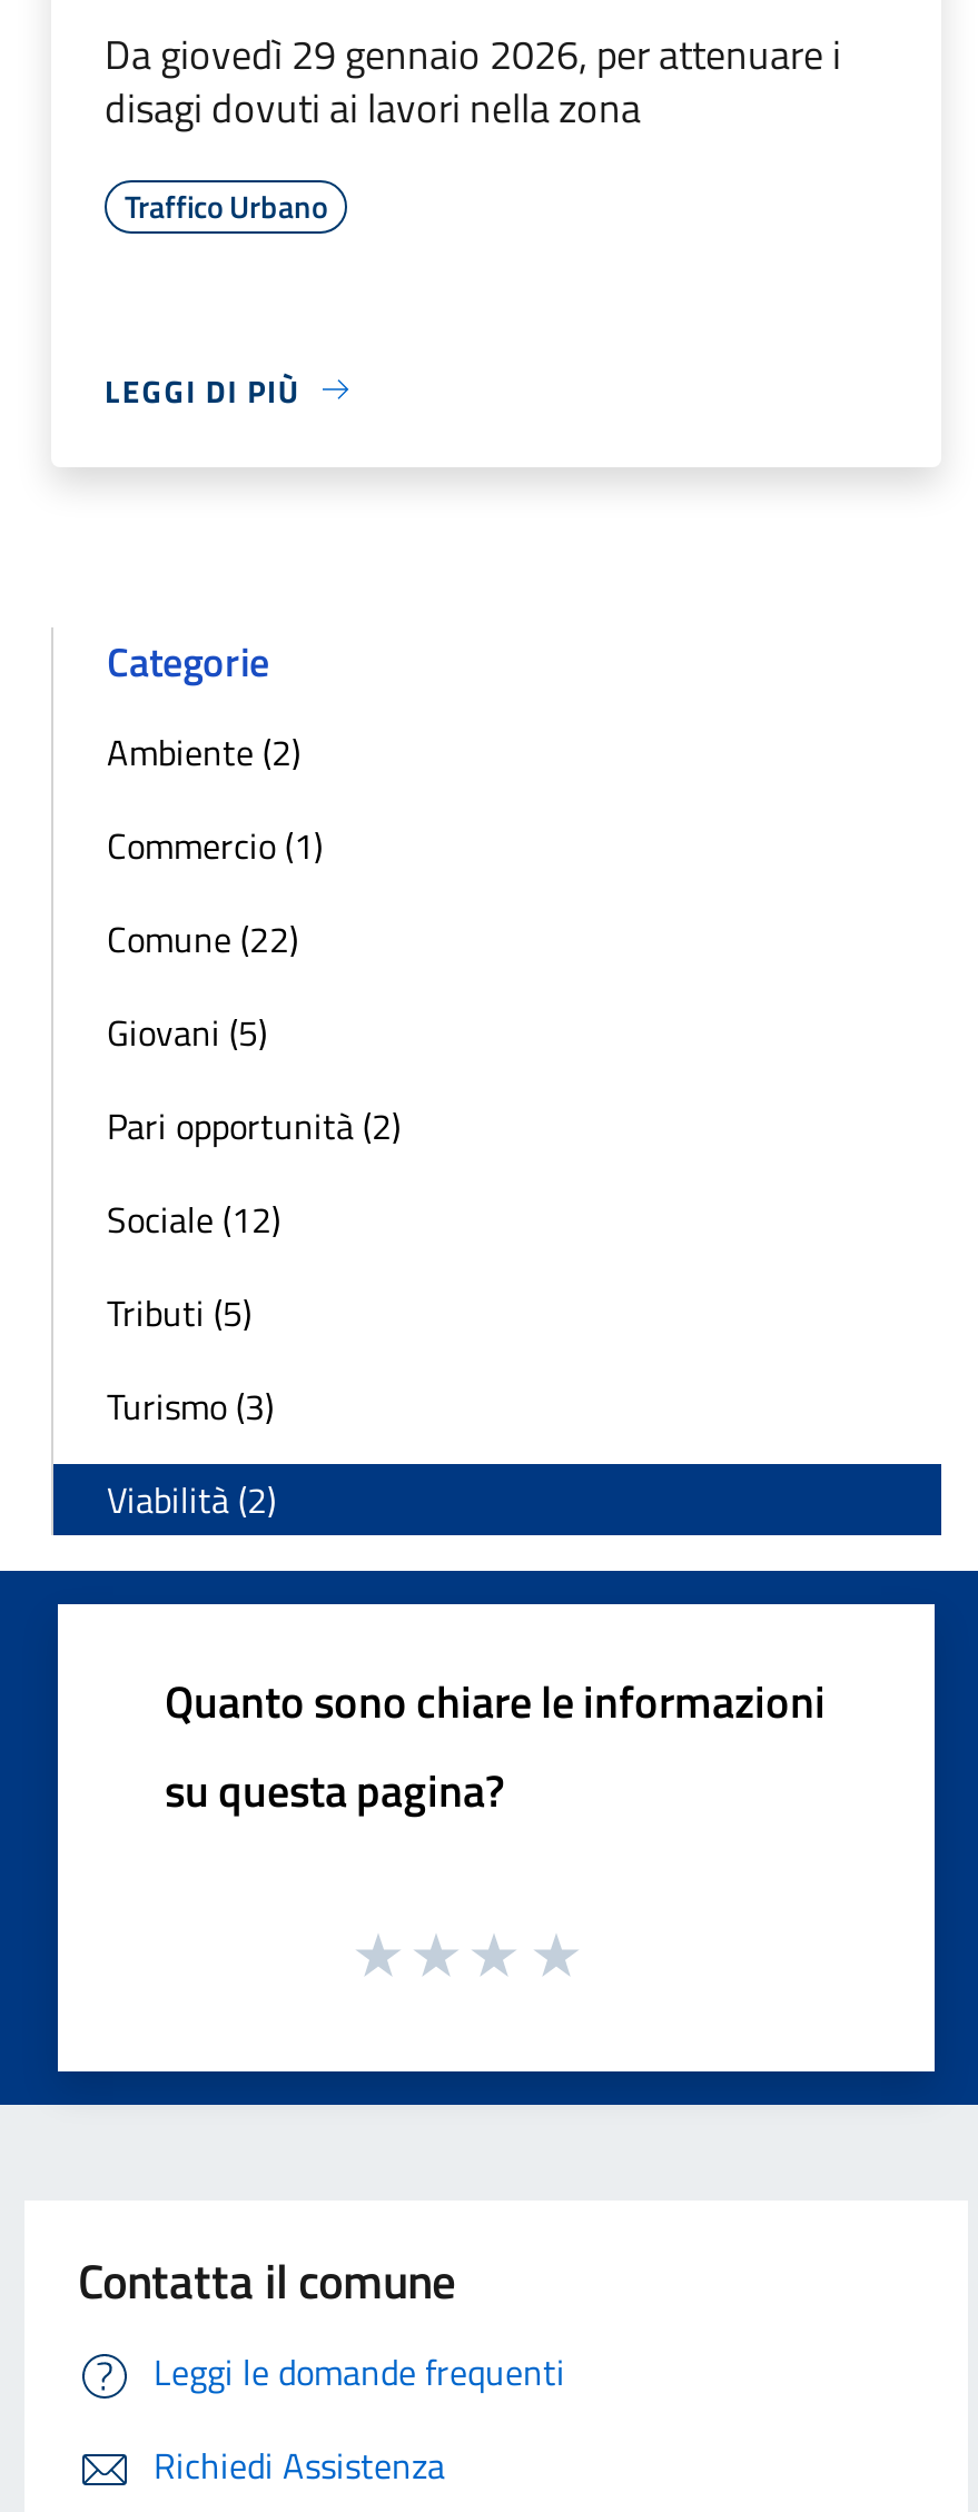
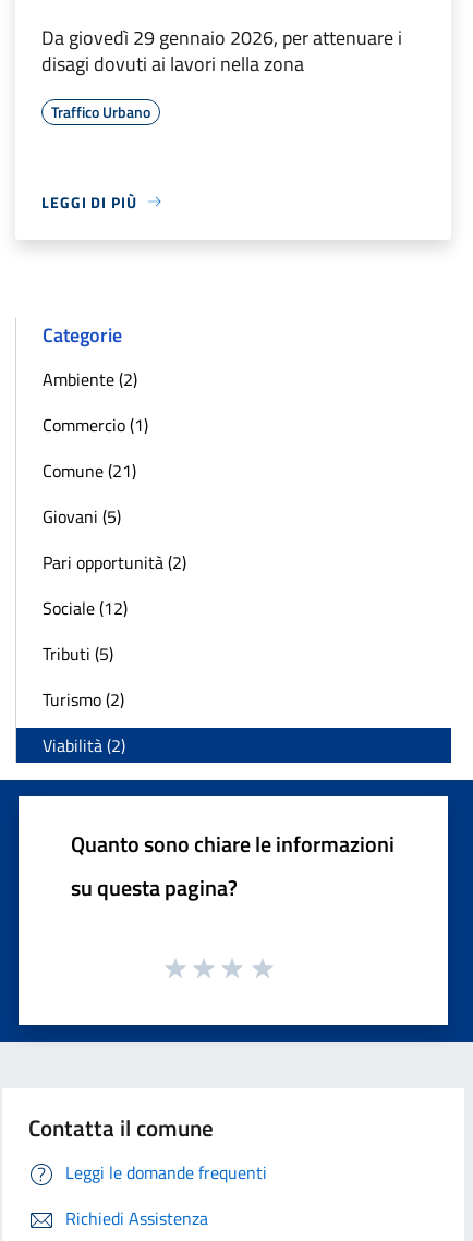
[107,912,298,966] Comune (22) -> [43,458,136,484] Comune (21)
[107,1379,274,1433] Turismo (3) -> [43,686,124,713] Turismo (2)

